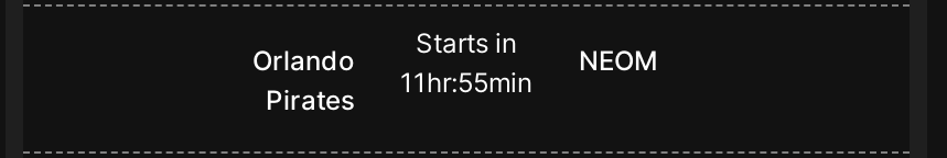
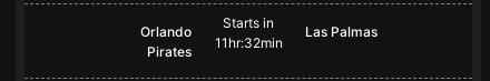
[579,43,658,76] NEOM -> [305,23,378,40] Las Palmas
[400,65,532,98] 11hr:55min -> [214,34,282,51] 11hr:32min

